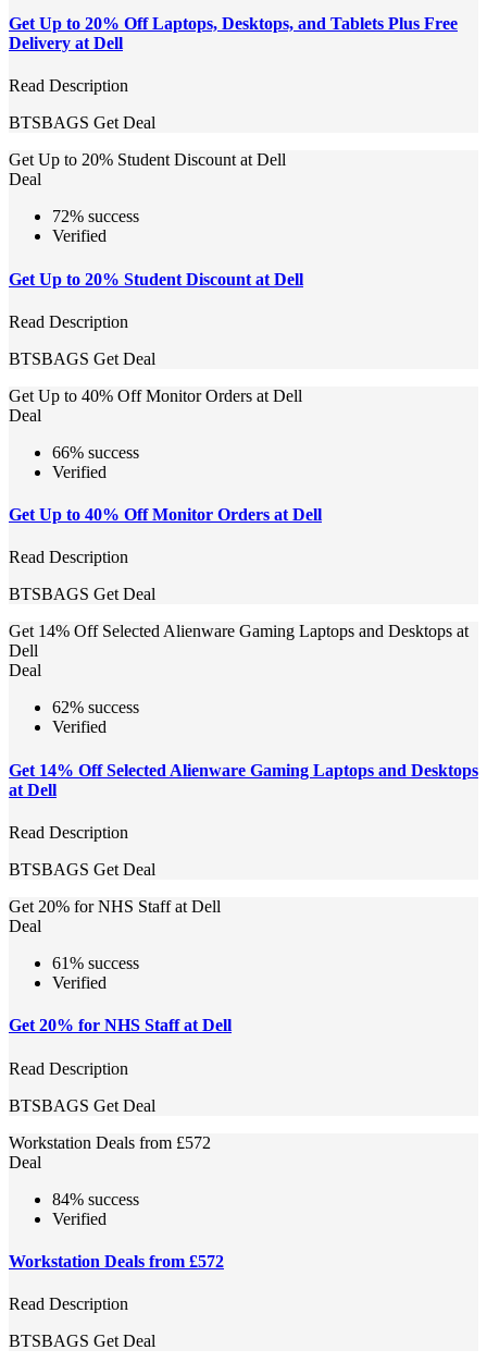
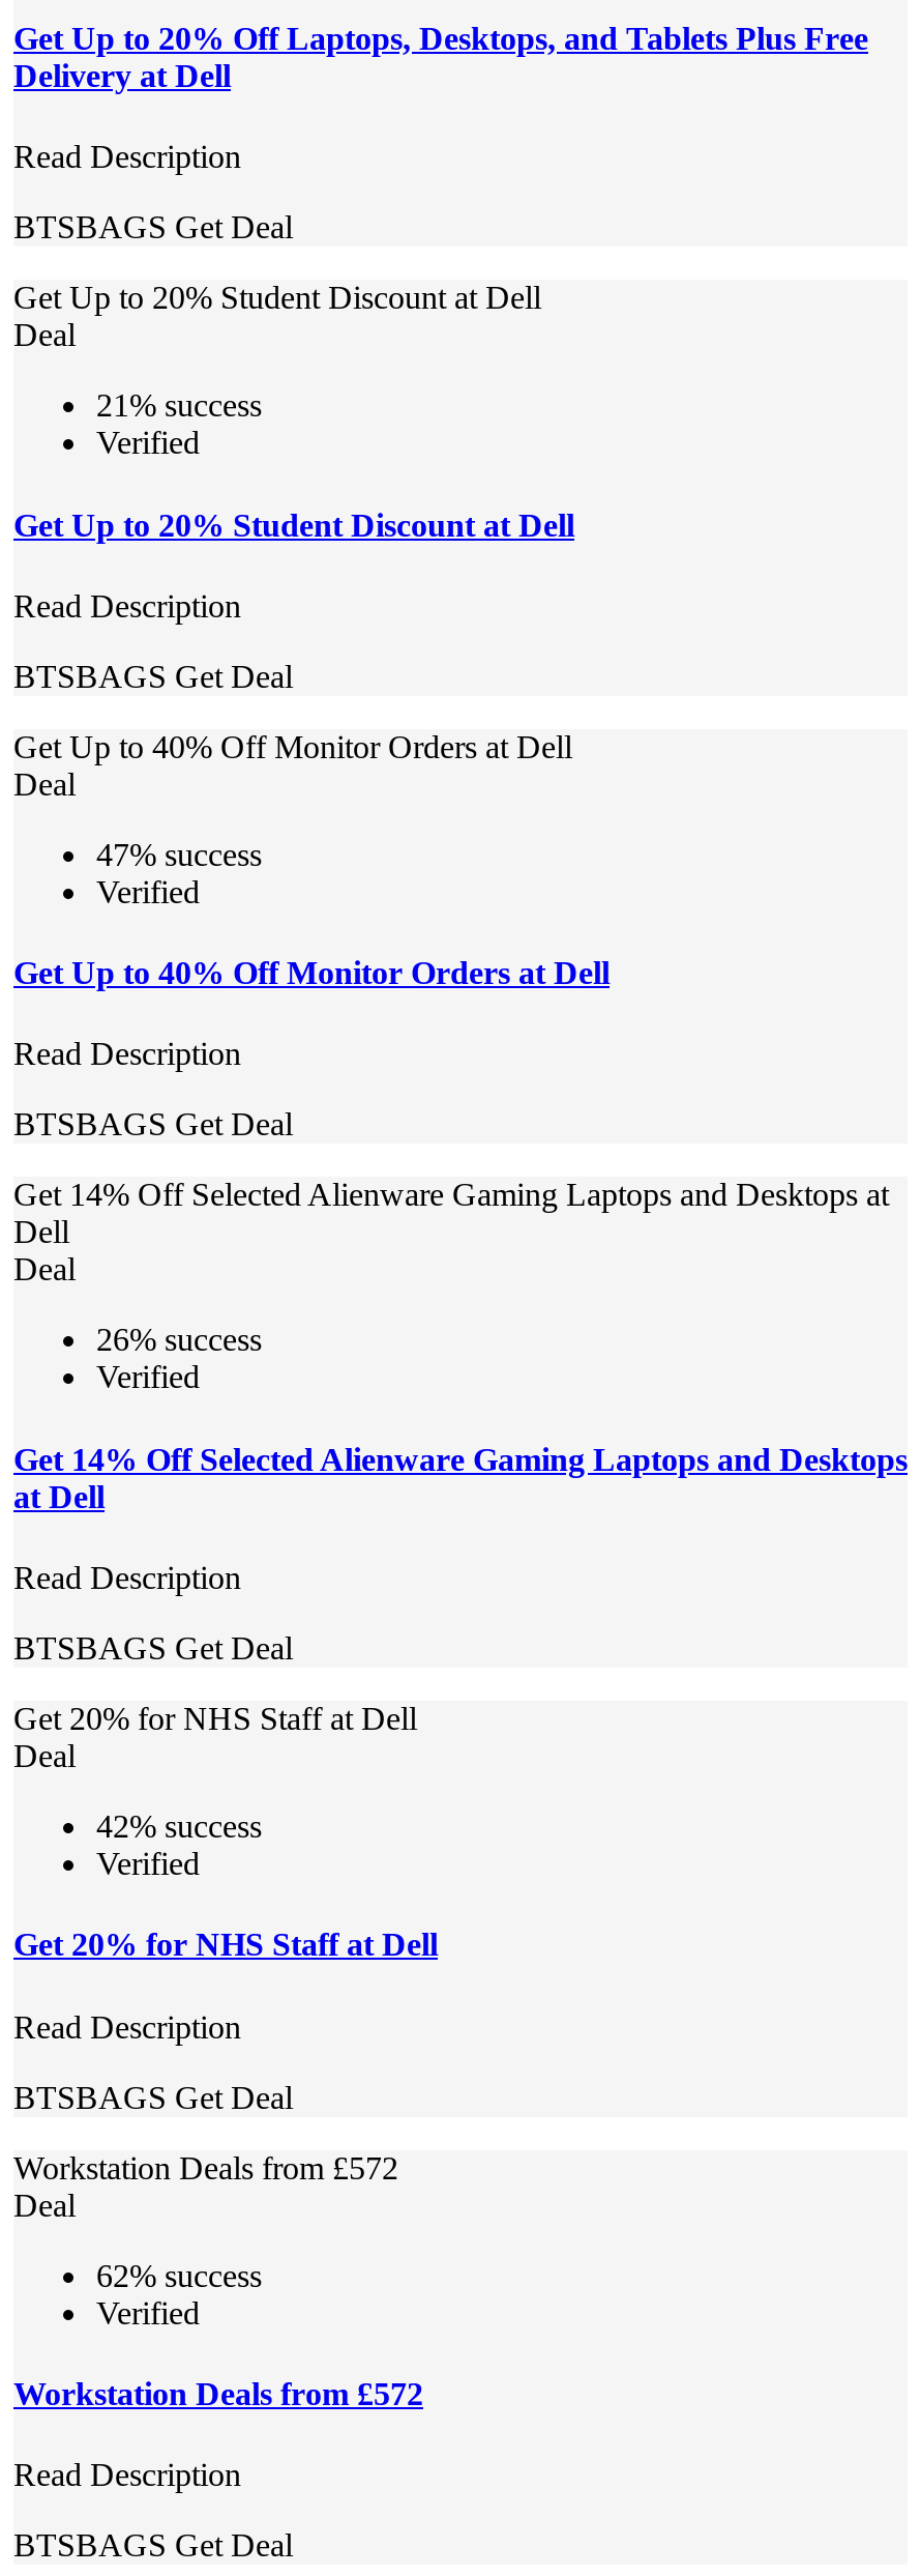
[52,207,139,226] 72% success -> [96,388,262,423] 21% success
[52,443,139,462] 66% success -> [96,837,262,872] 47% success
[52,698,139,717] 62% success -> [96,1323,262,1358] 26% success
[52,954,139,972] 61% success -> [96,1808,262,1844] 42% success
[52,1189,139,1208] 84% success -> [96,2257,262,2292] 62% success

